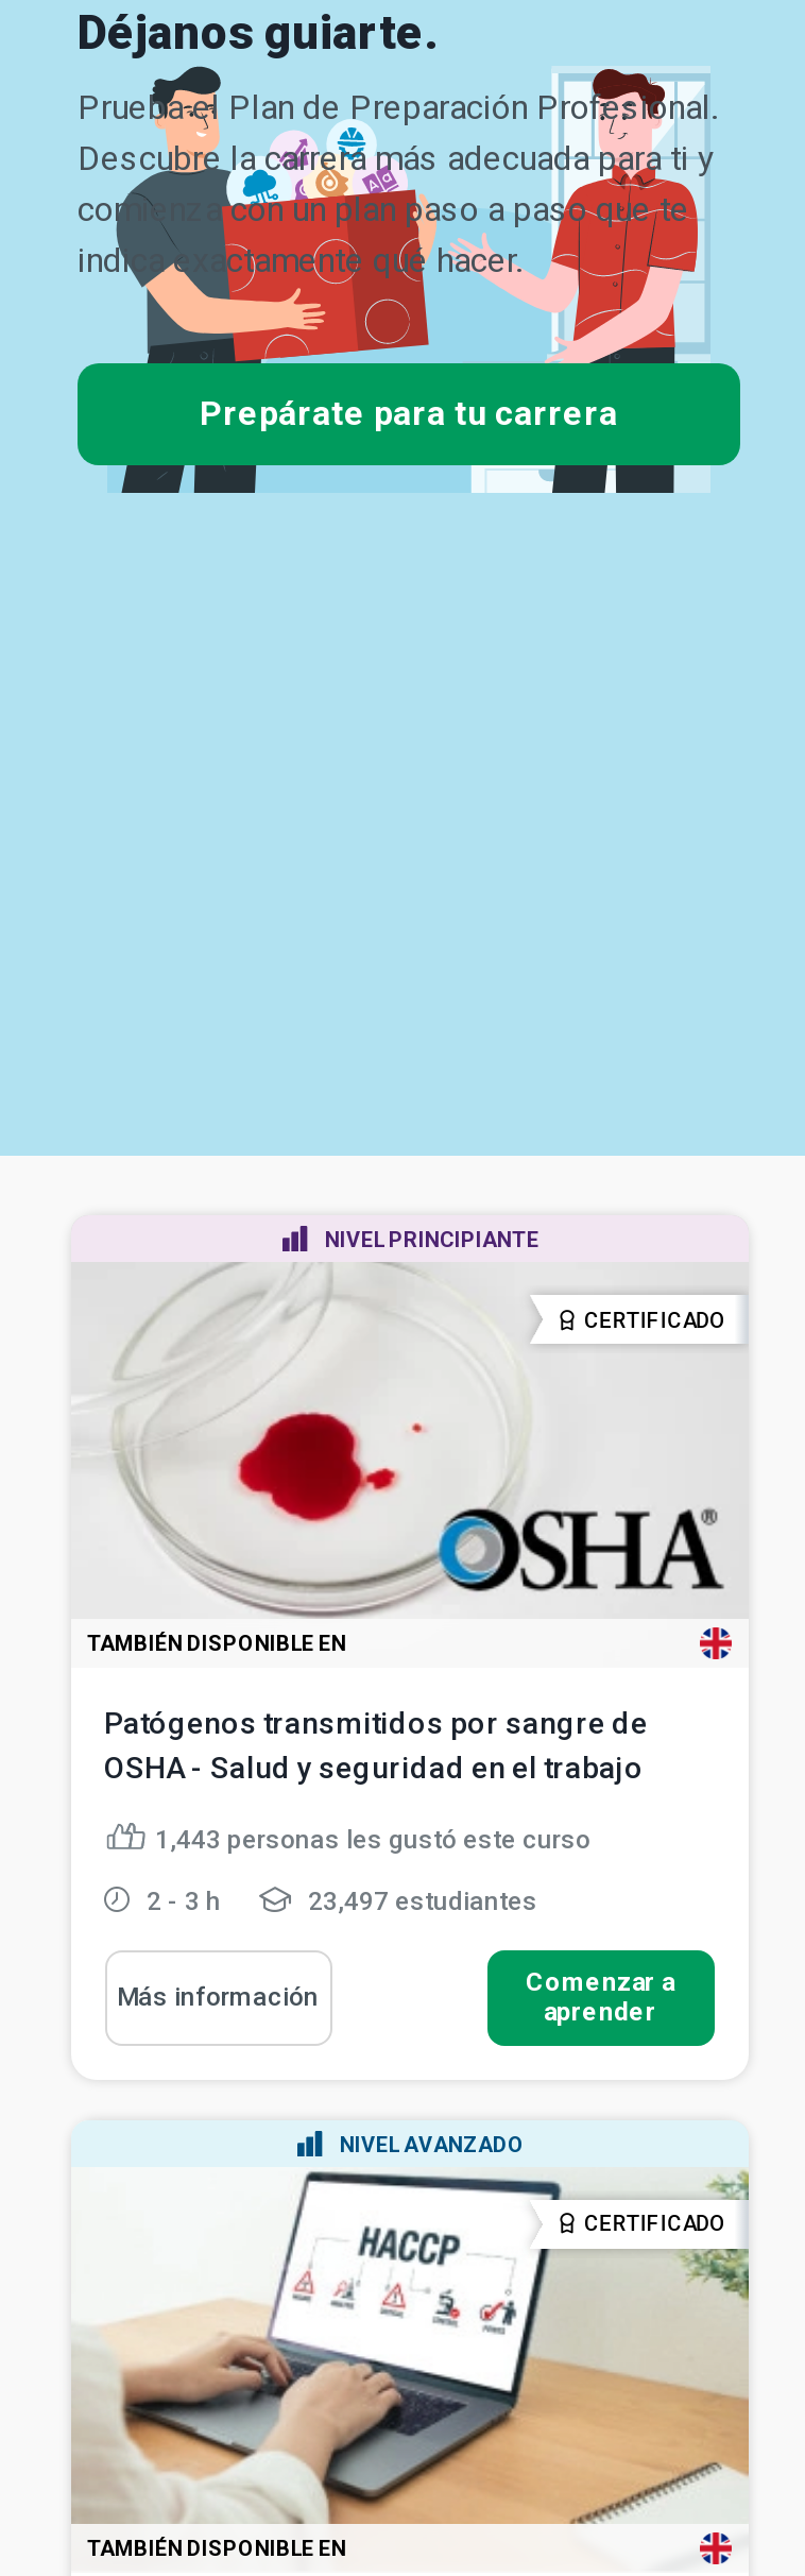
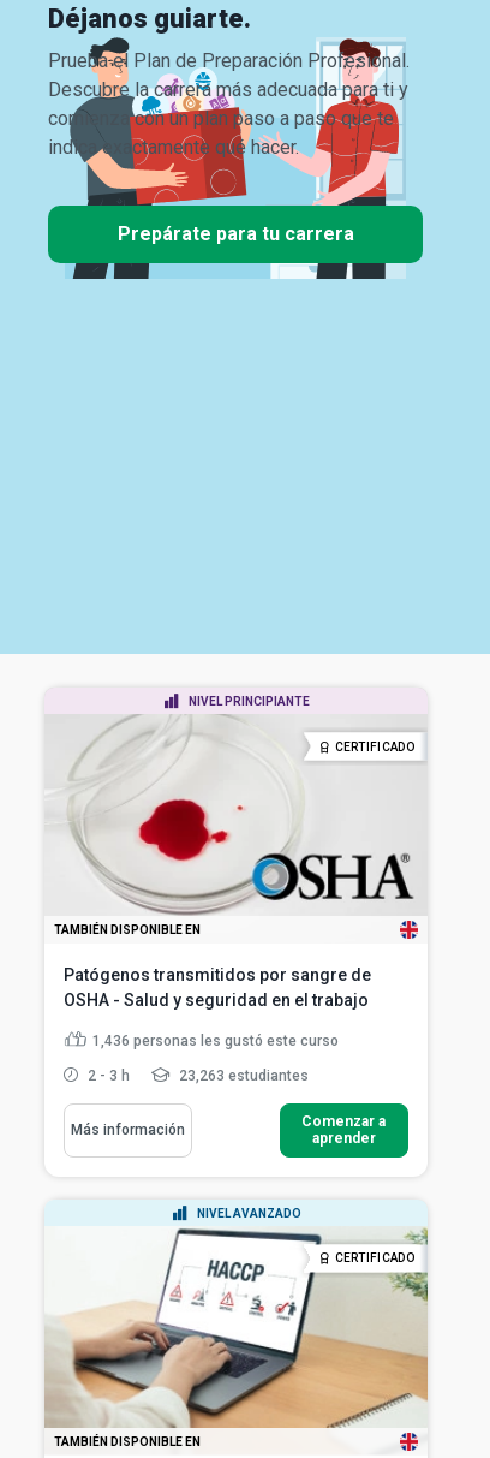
[155,1825,590,1854] 1,443 personas les gustó este curso -> [92,1032,338,1049] 1,436 personas les gustó este curso
[302,1886,537,1915] 23,497 estudiantes -> [175,1067,308,1084] 23,263 estudiantes

